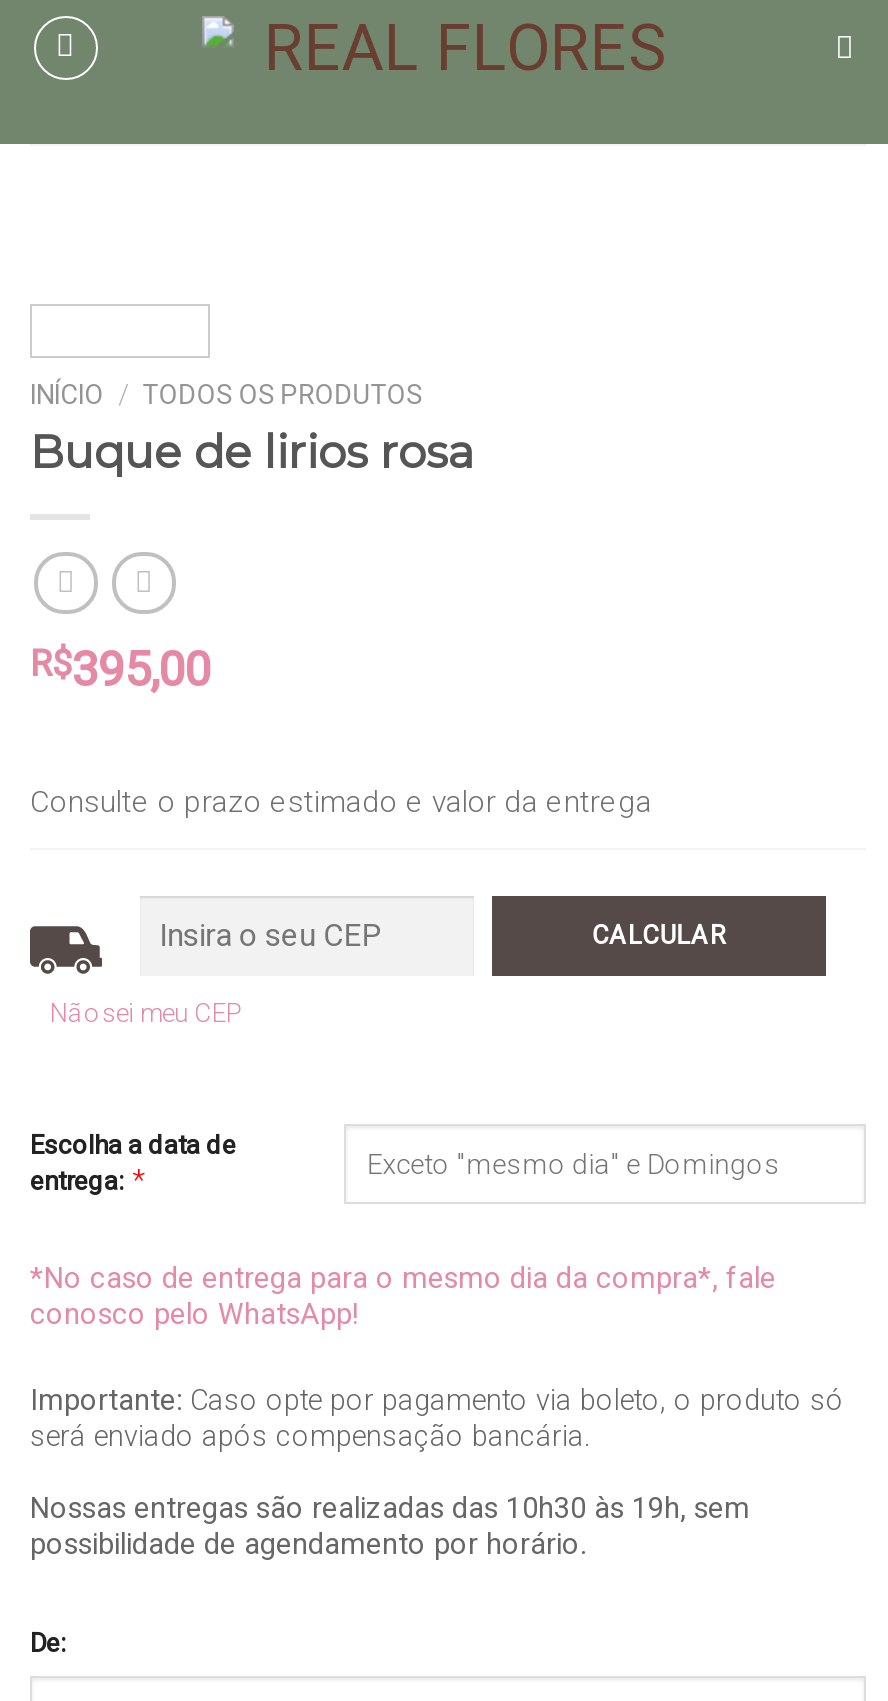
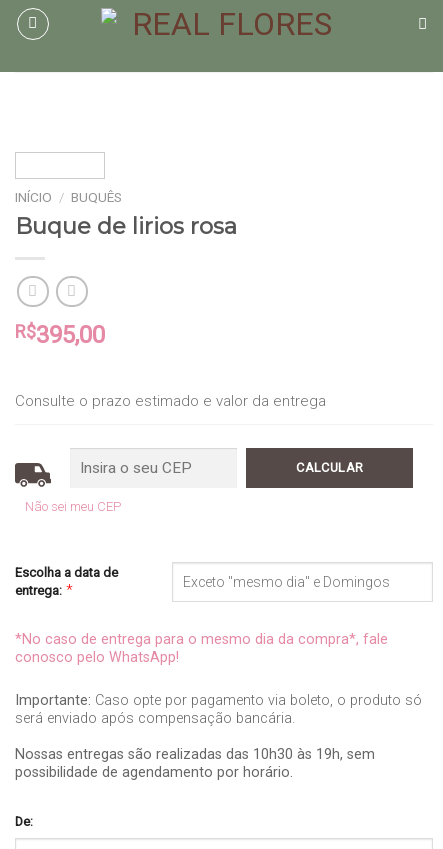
[30,378,422,410] INÍCIO / TODOS OS PRODUTOS -> [15,189,122,205] INÍCIO / BUQUÊS

